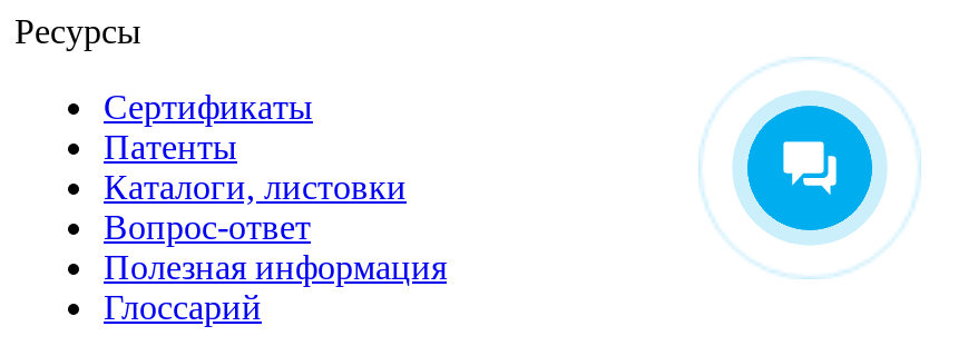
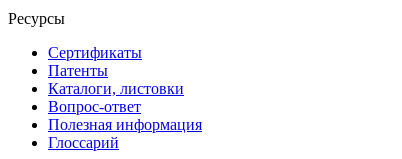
[732,90,888,246] [image] -> none

